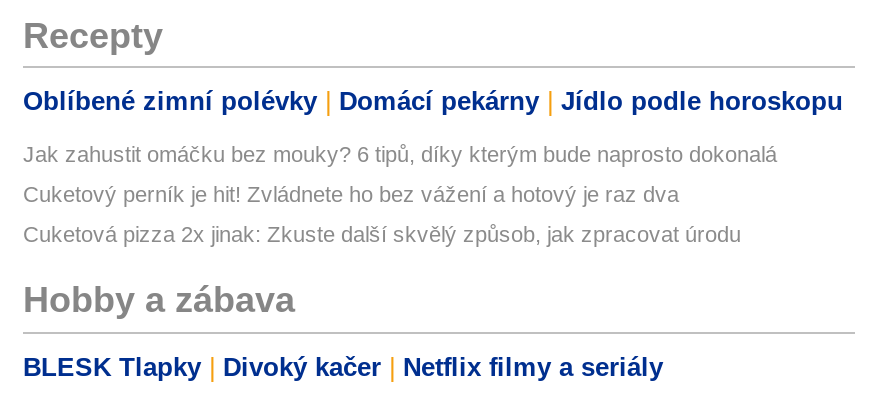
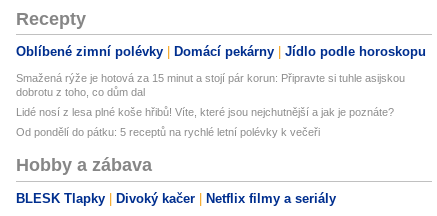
[23,143,777,167] Jak zahustit omáčku bez mouky? 6 tipů, díky kterým bude naprosto dokonalá -> [16,72,405,98] Smažená rýže je hotová za 15 minut a stojí pár korun: Připravte si tuhle asijskou | dobrotu z toho, co dům dal
[23,183,679,207] Cuketový perník je hit! Zvládnete ho bez vážení a hotový je raz dva -> [16,106,394,118] Lidé nosí z lesa plné koše hřibů! Víte, které jsou nejchutnější a jak je poznáte?
[23,223,741,247] Cuketová pizza 2x jinak: Zkuste další skvělý způsob, jak zpracovat úrodu -> [16,126,320,138] Od pondělí do pátku: 5 receptů na rychlé letní polévky k večeři

